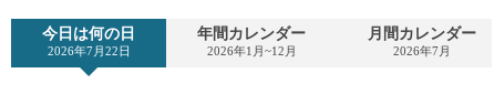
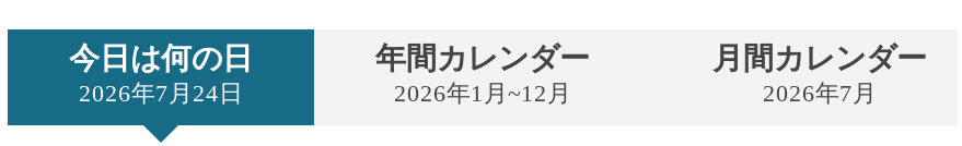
[47,44,130,57] 2026年7月22日 -> [79,79,243,105] 2026年7月24日

